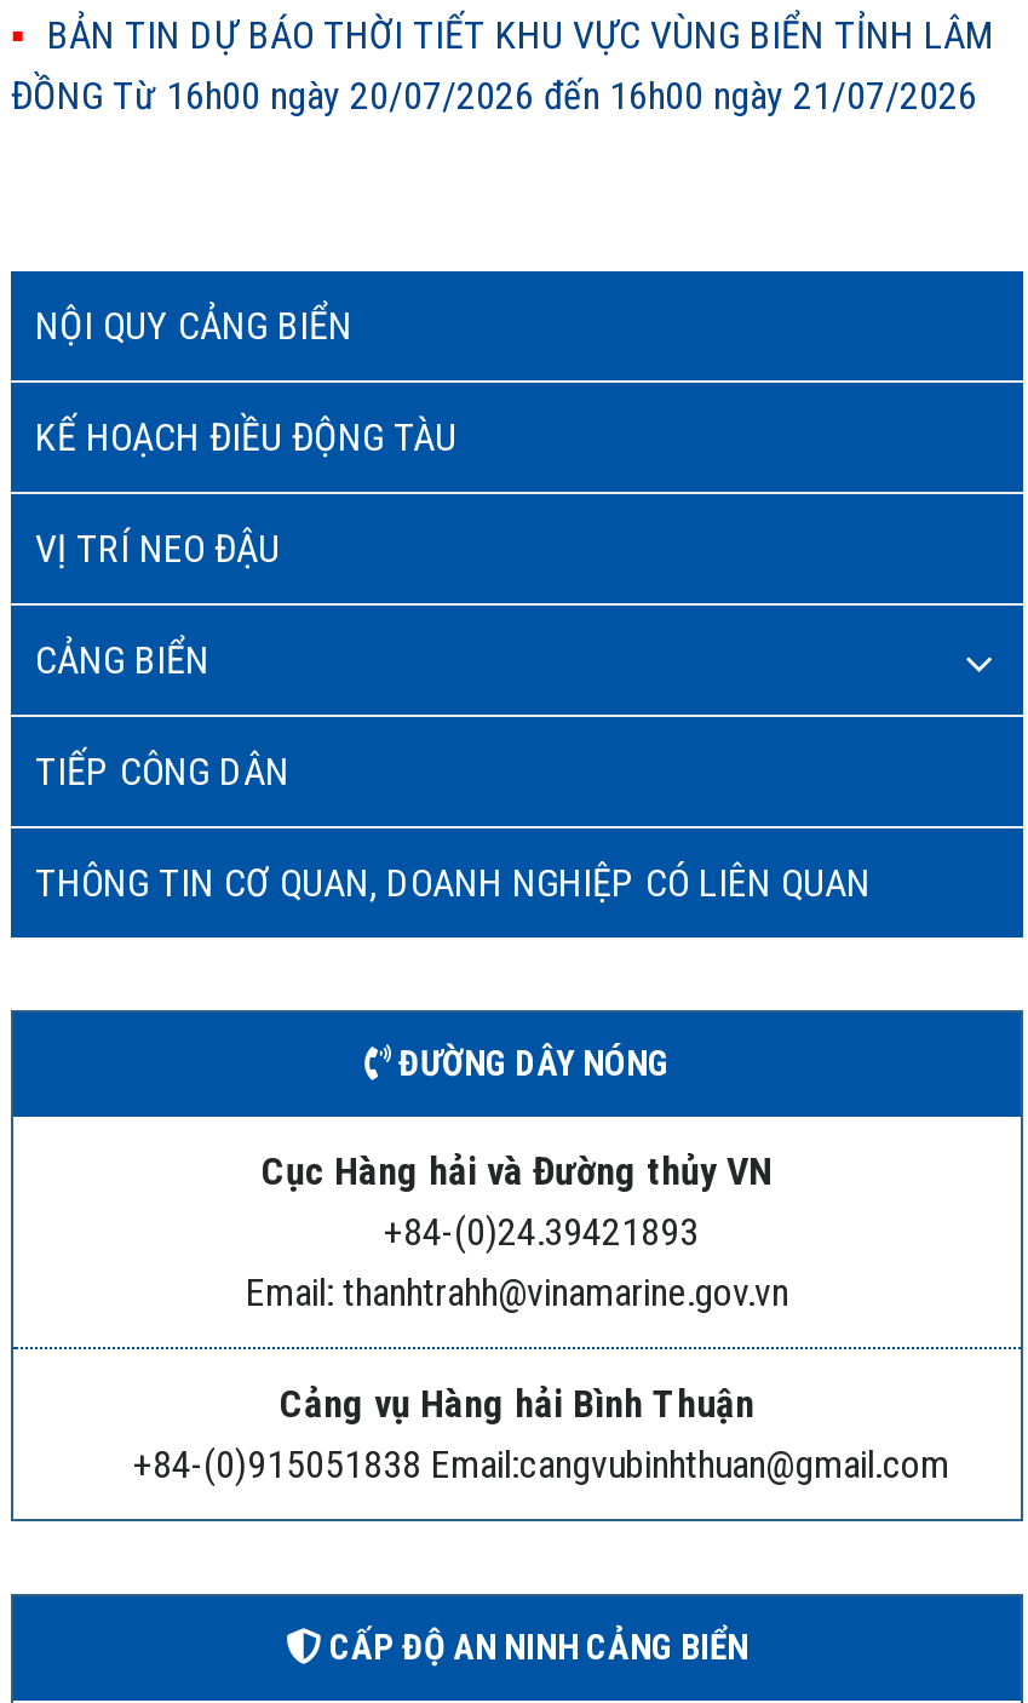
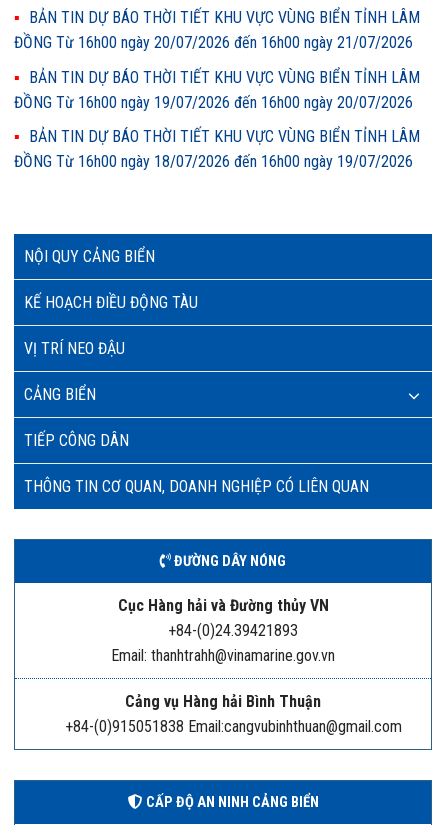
none -> [14,68,420,171] BẢN TIN DỰ BÁO THỜI TIẾT KHU VỰC VÙNG BIỂN TỈNH LÂM | ĐỒNG Từ 16h00 ngày 19/07/2026 đến 16h00 ngày 20/07/2026 | BẢN TIN DỰ BÁO THỜI TIẾT KHU VỰC VÙNG BIỂN TỈNH LÂM | ĐỒNG Từ 16h00 ngày 18/07/2026 đến 16h00 ngày 19/07/2026

